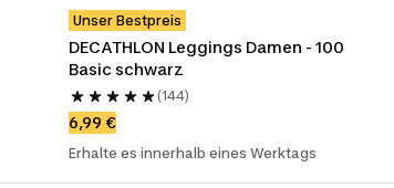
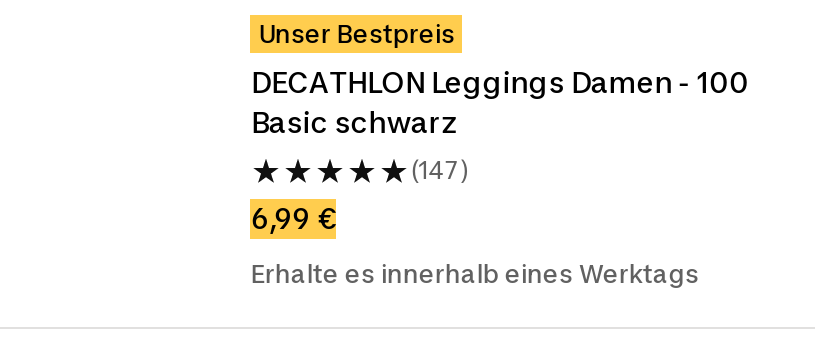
[157,87,190,104] (144) -> [411,155,469,185] (147)

